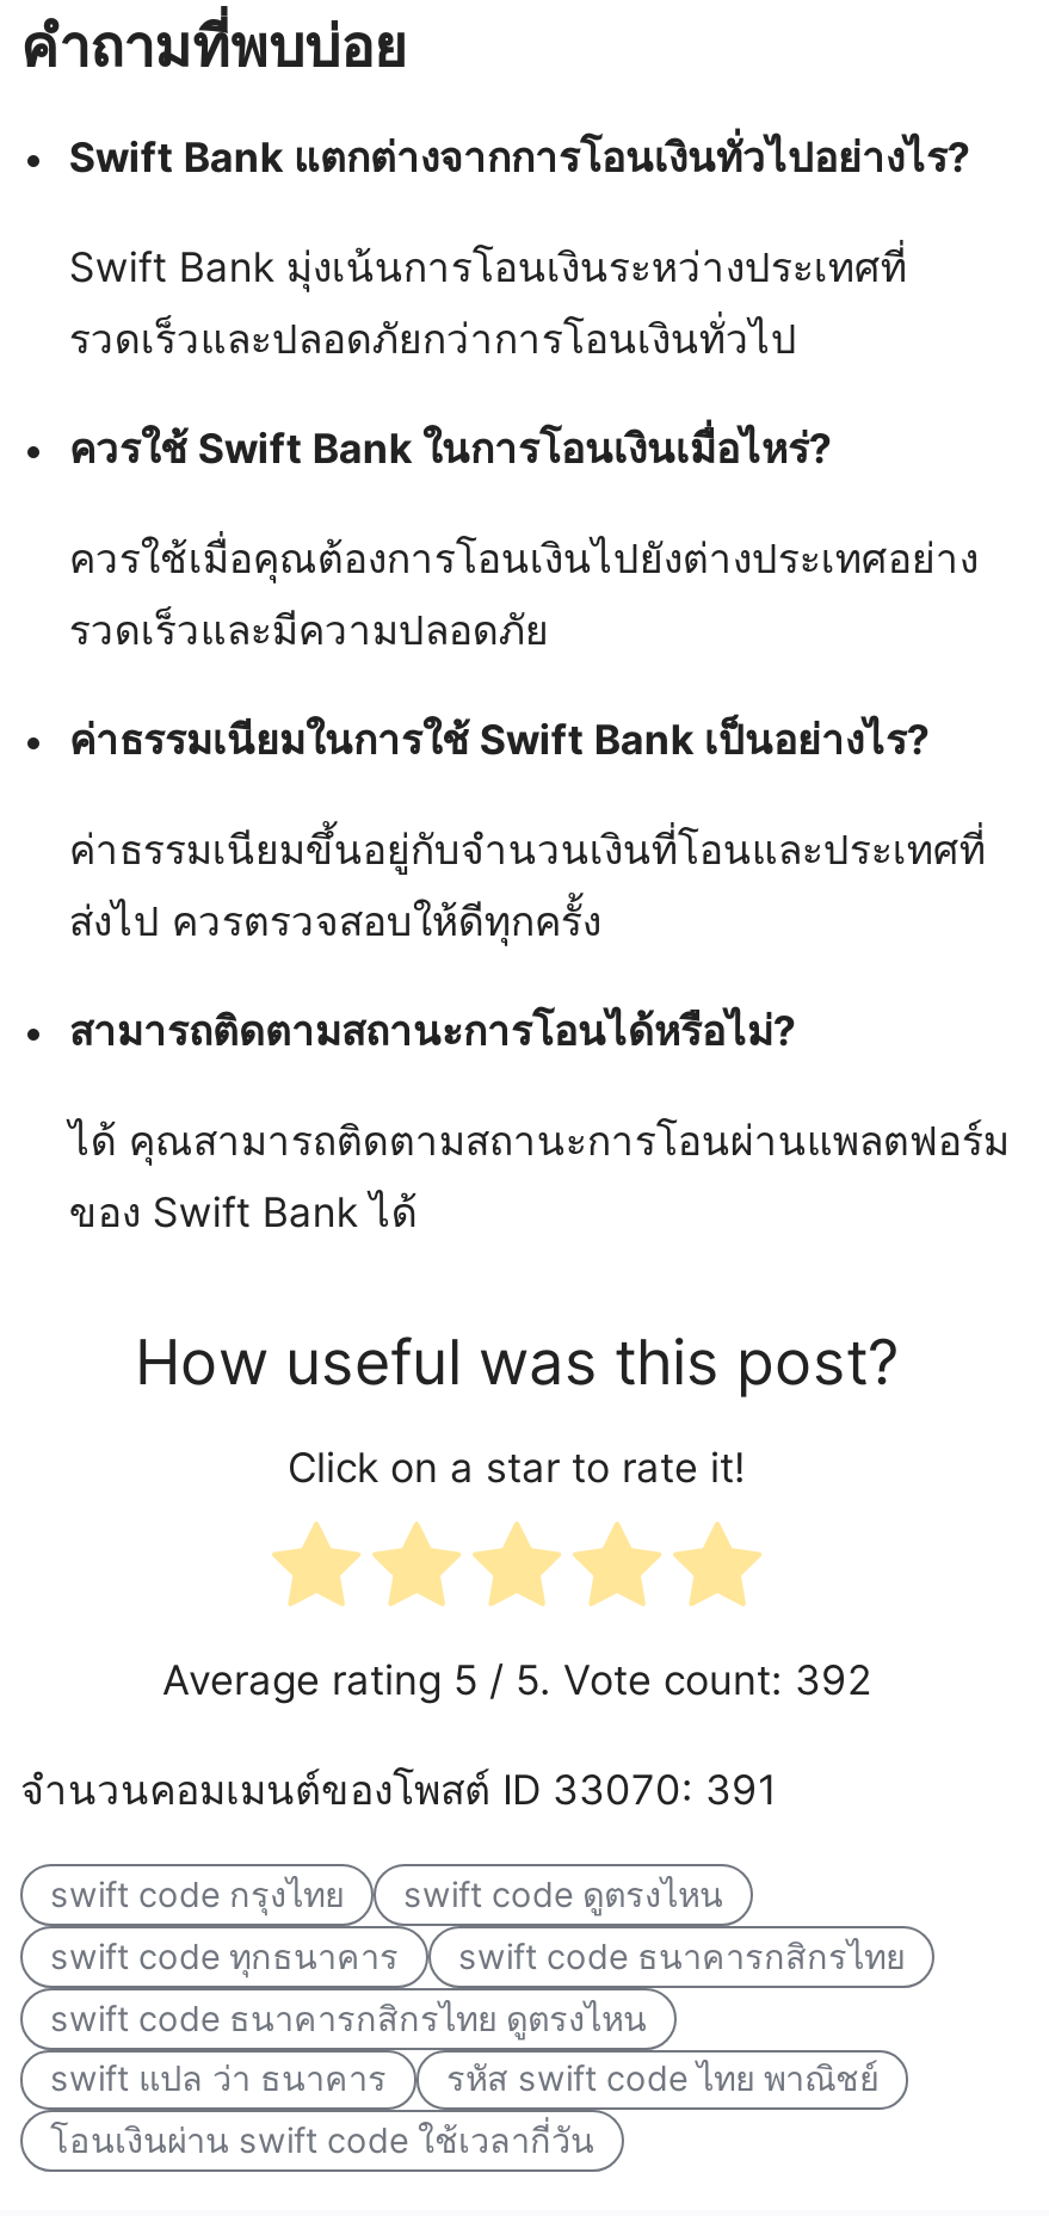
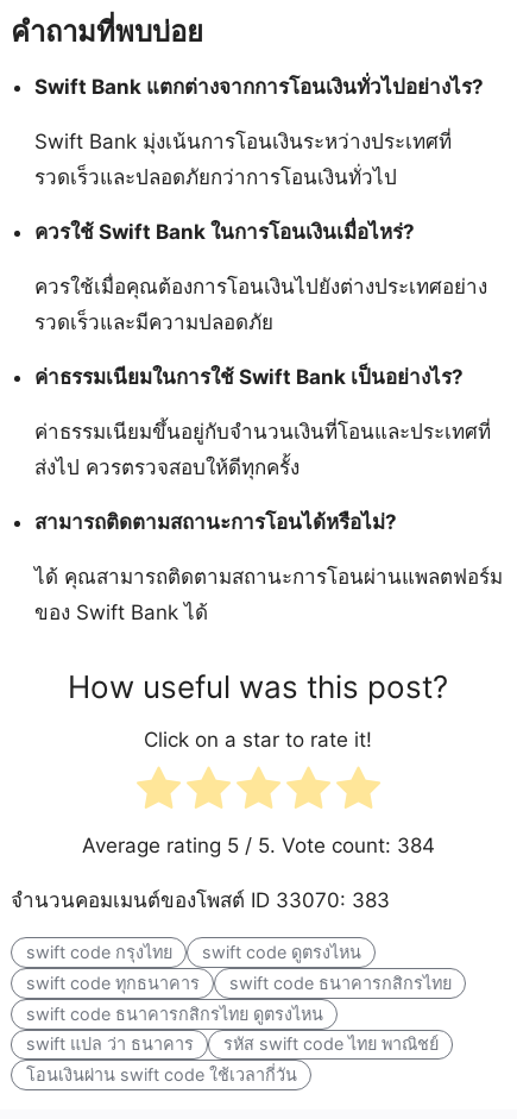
[162,1657,871,1705] Average rating 5 / 5. Vote count: 392 -> [81,834,434,858] Average rating 5 / 5. Vote count: 384
[20,1767,777,1815] จำนวนคอมเมนต์ของโพสต์ ID 33070: 391 -> [11,889,390,912] จำนวนคอมเมนต์ของโพสต์ ID 33070: 383

